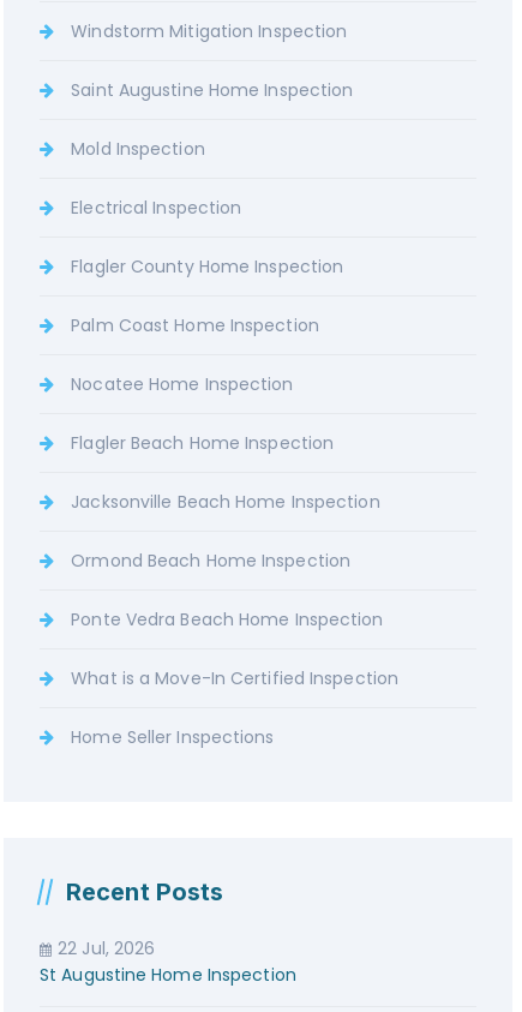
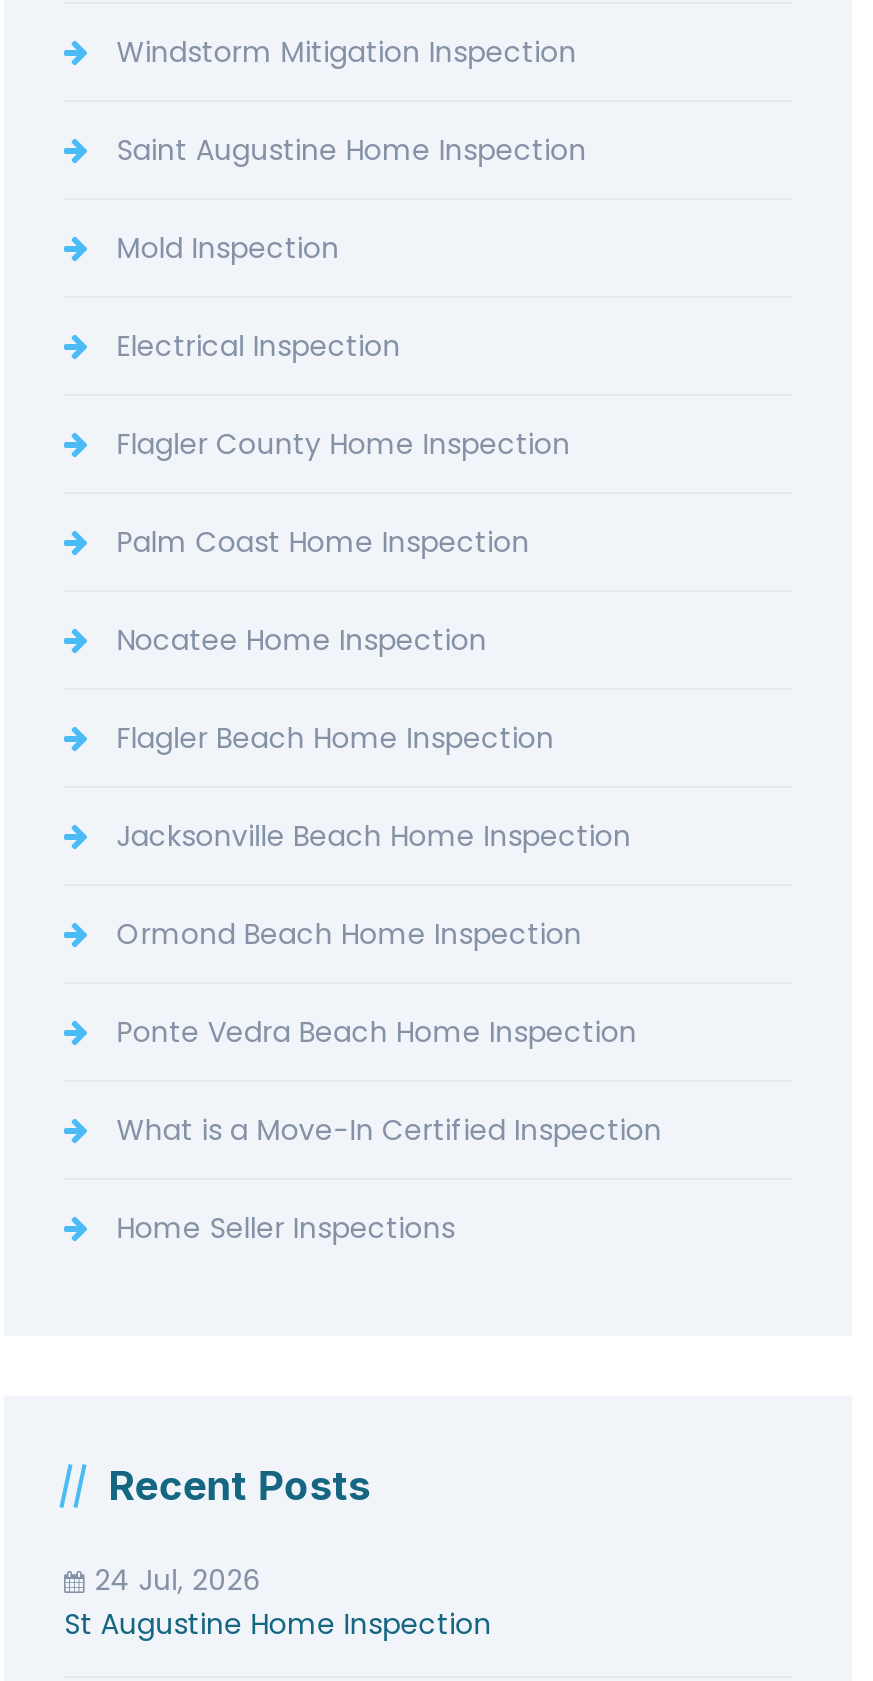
[58,937,155,961] 22 Jul, 2026 -> [94,1561,261,1601] 24 Jul, 2026

